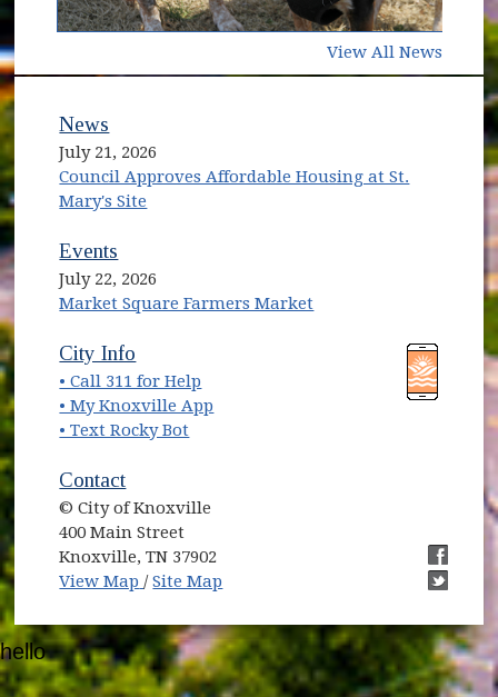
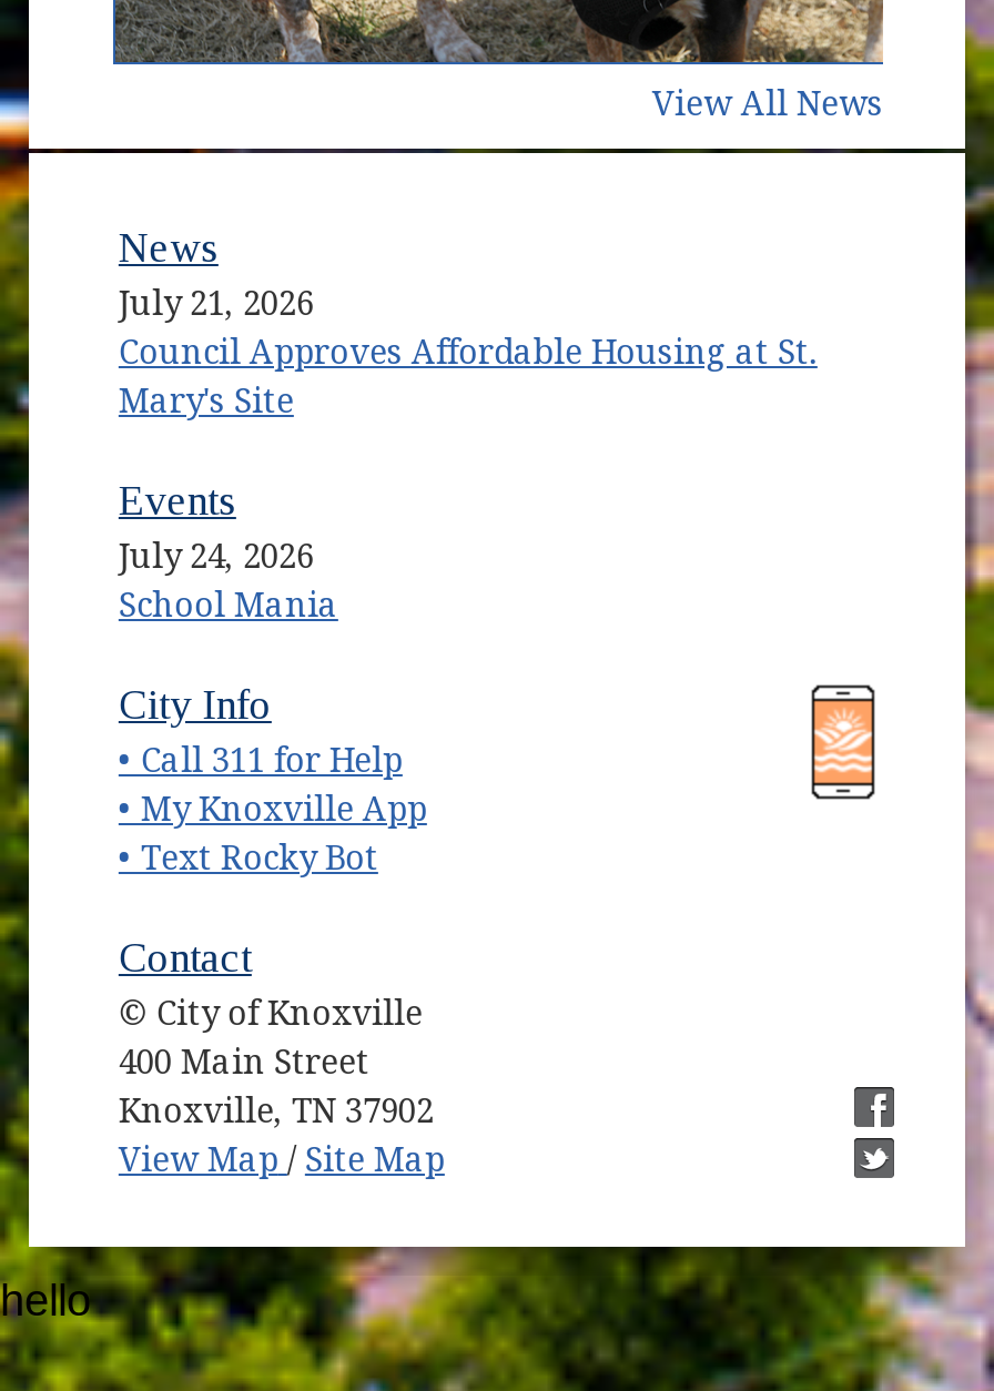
[59,269,314,313] July 22, 2026 | Market Square Farmers Market -> [118,536,338,625] July 24, 2026 | School Mania

